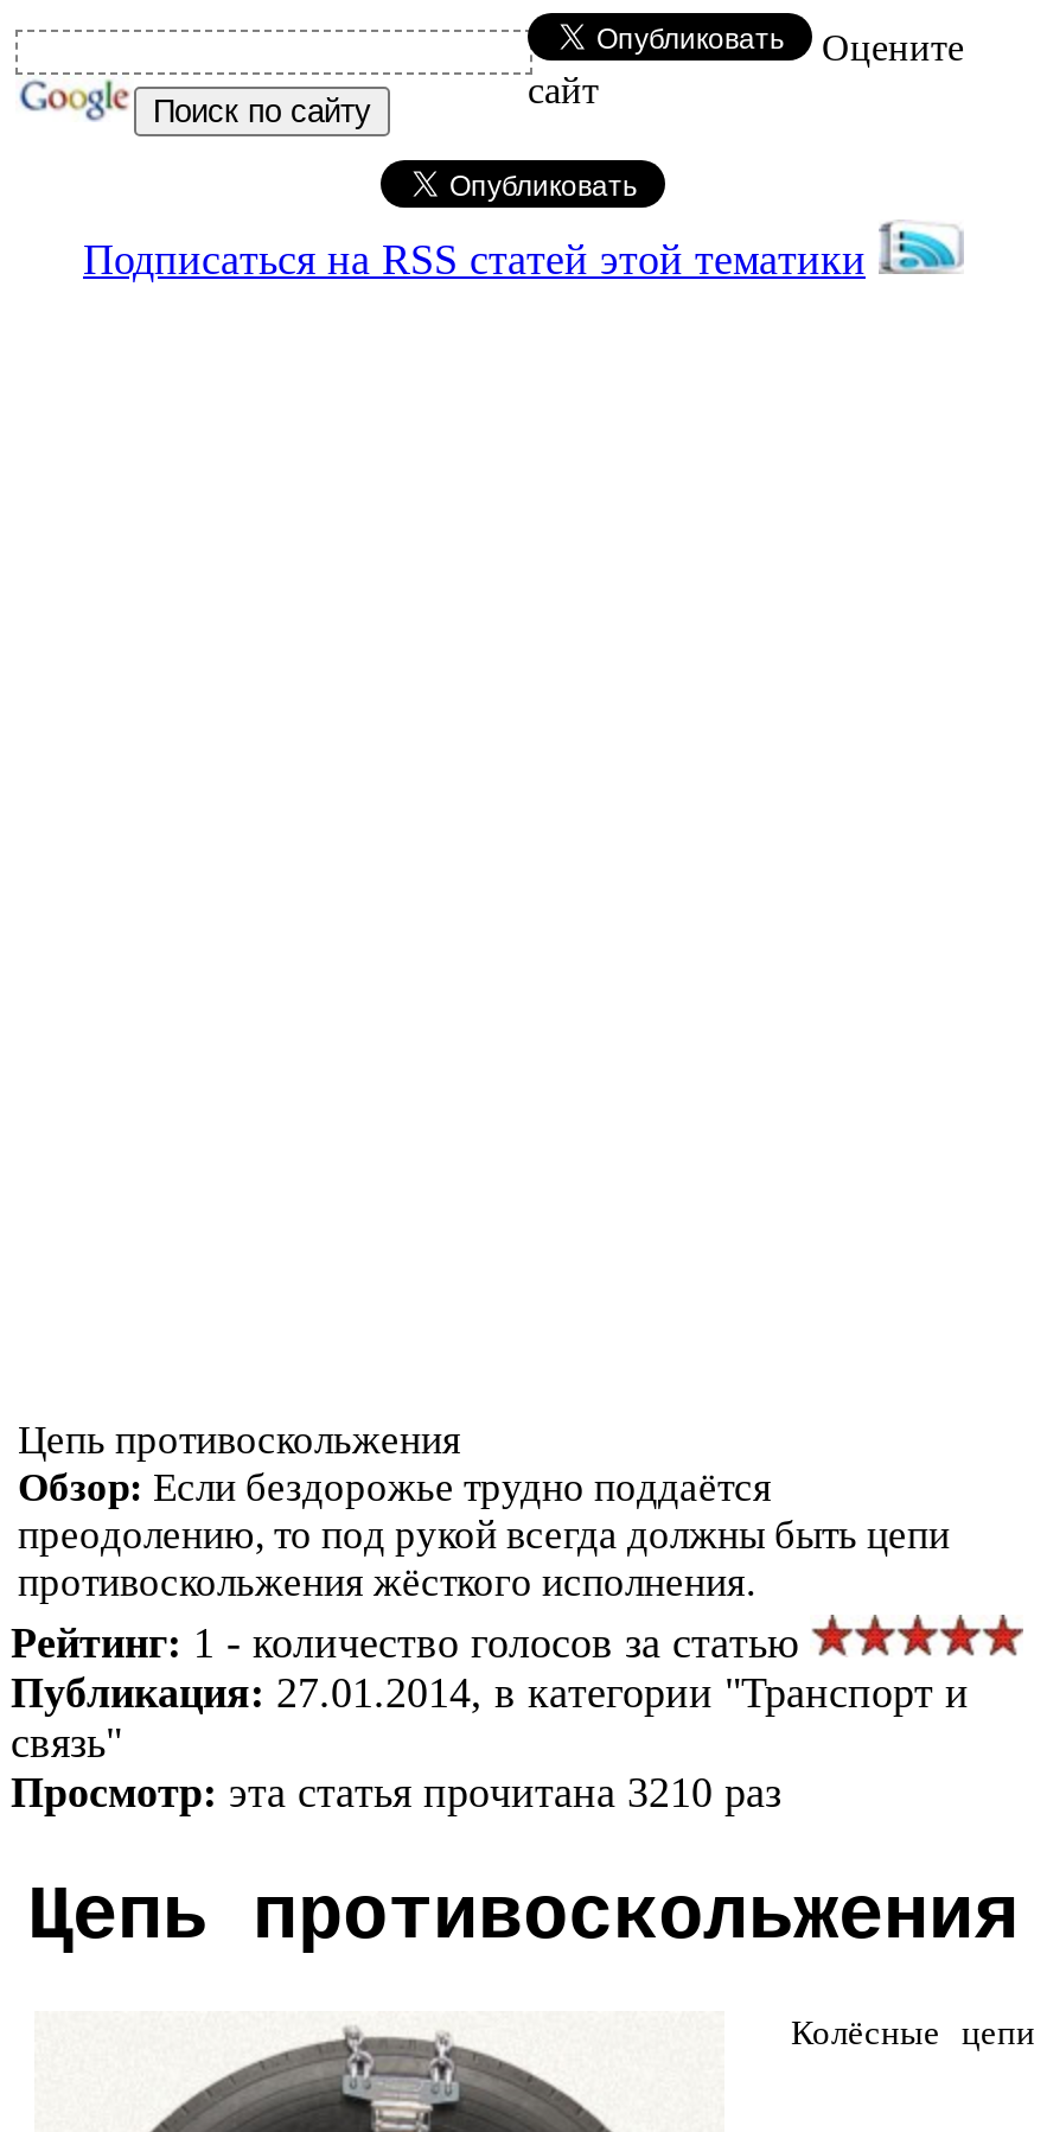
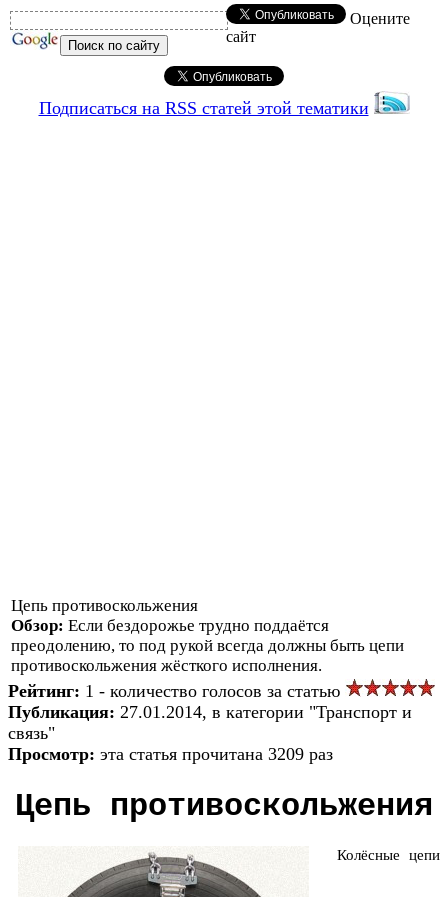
[11,1768,781,1815] Просмотр: эта статья прочитана 3210 раз -> [8,743,333,763] Просмотр: эта статья прочитана 3209 раз

